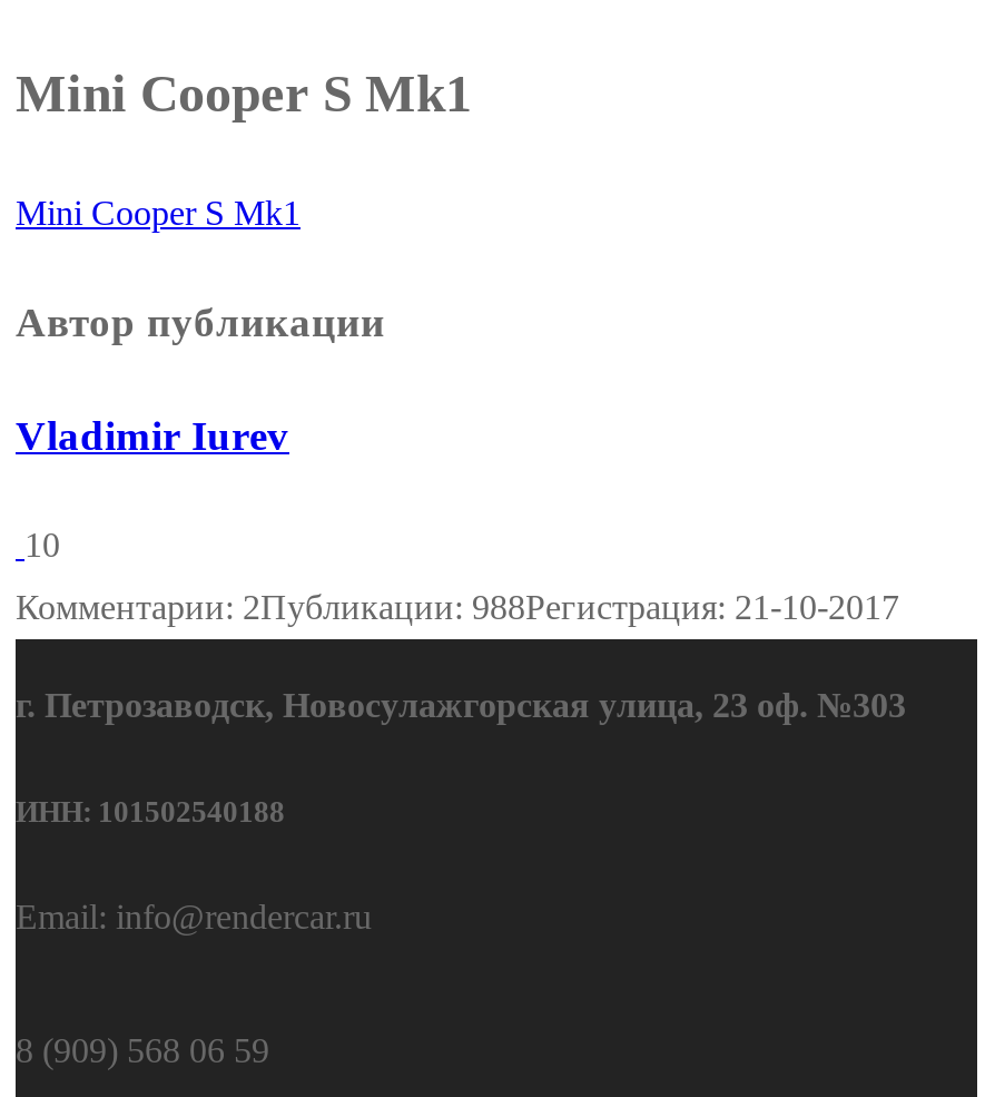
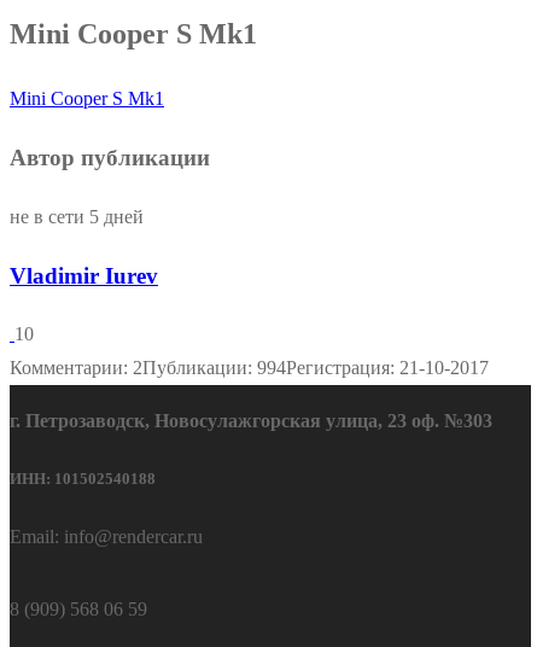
none -> [10,206,144,227] не в сети 5 дней
[16,587,899,625] Комментарии: 2Публикации: 988Регистрация: 21-10-2017 -> [10,358,489,378] Комментарии: 2Публикации: 994Регистрация: 21-10-2017

